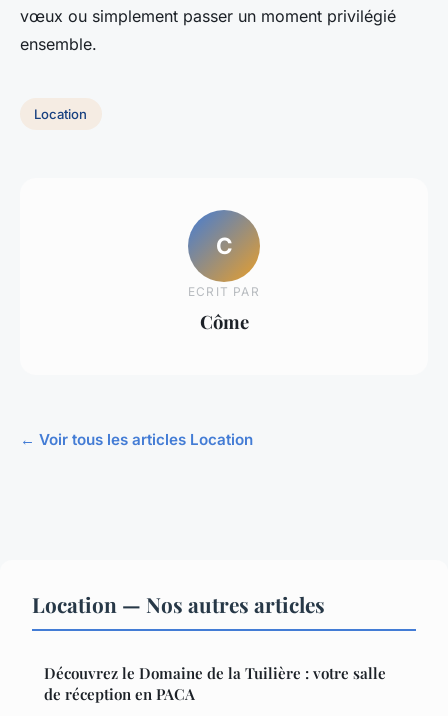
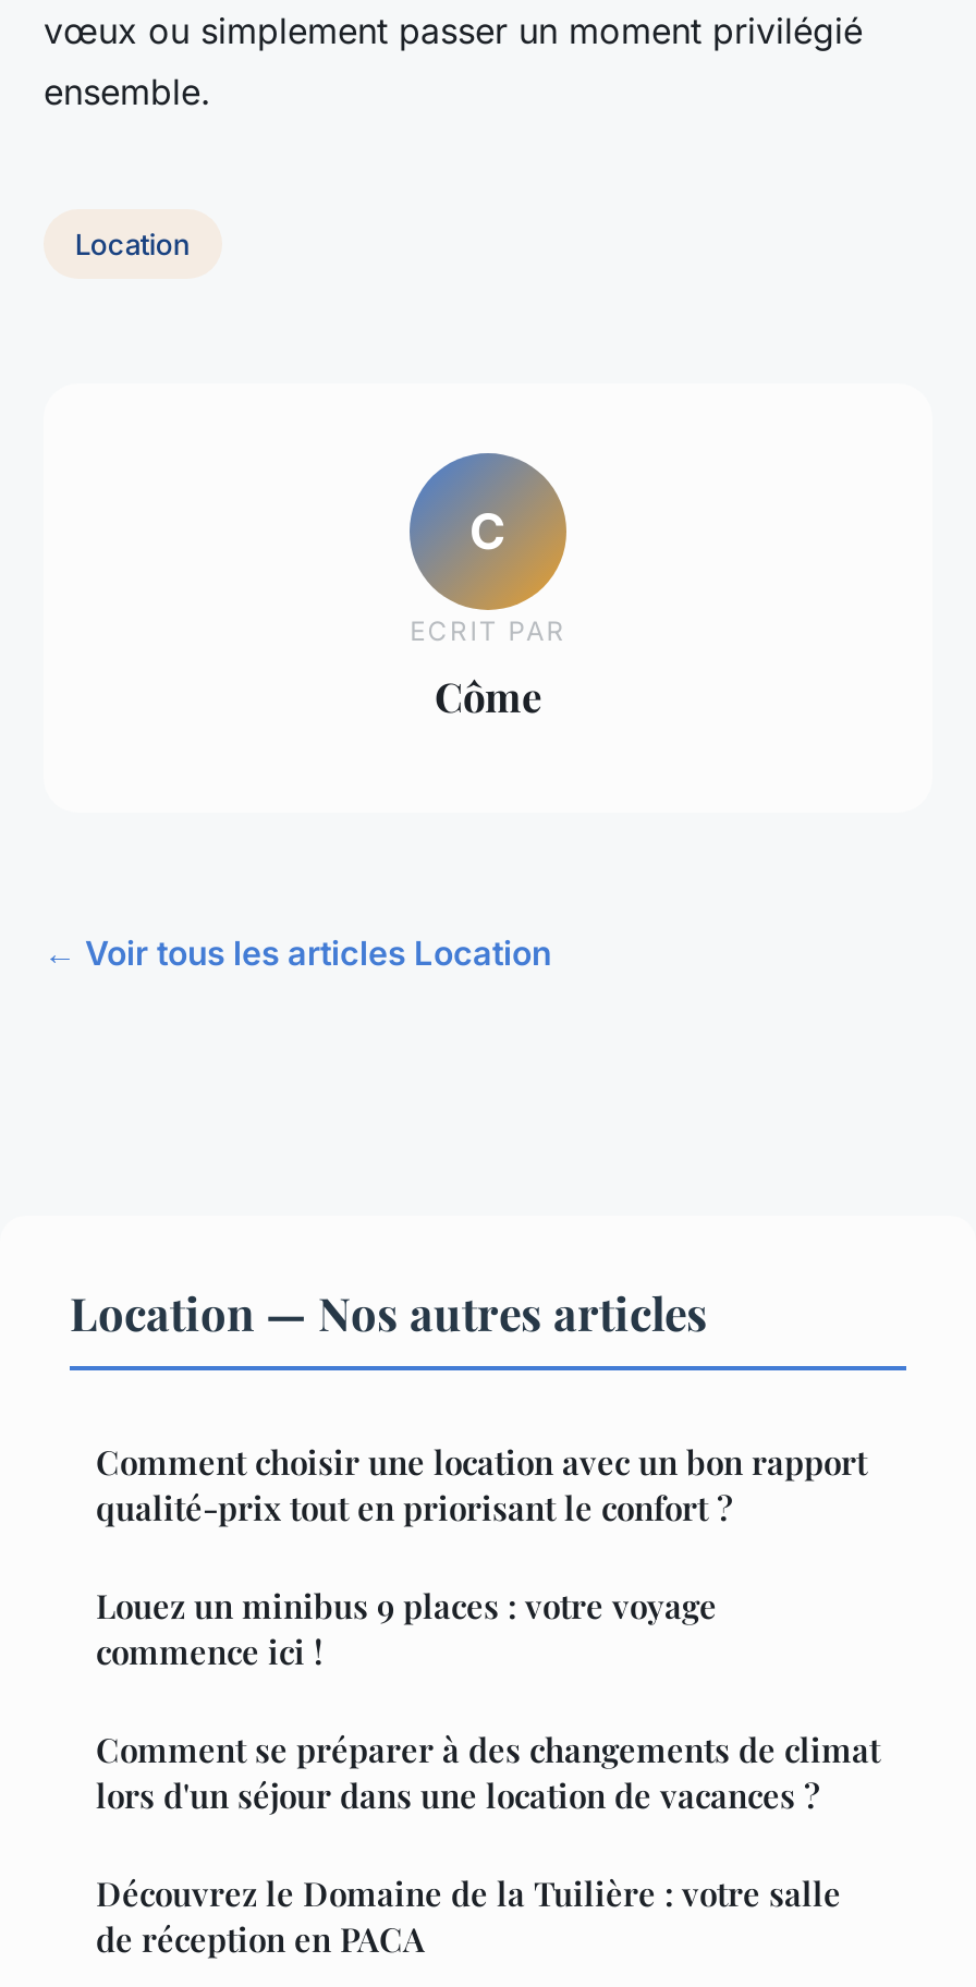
none -> [96,1441,880,1818] Comment choisir une location avec un bon rapport | qualité-prix tout en priorisant le confort ? | Louez un minibus 9 places : votre voyage | commence ici ! | Comment se préparer à des changements de climat | lors d'un séjour dans une location de vacances ?

